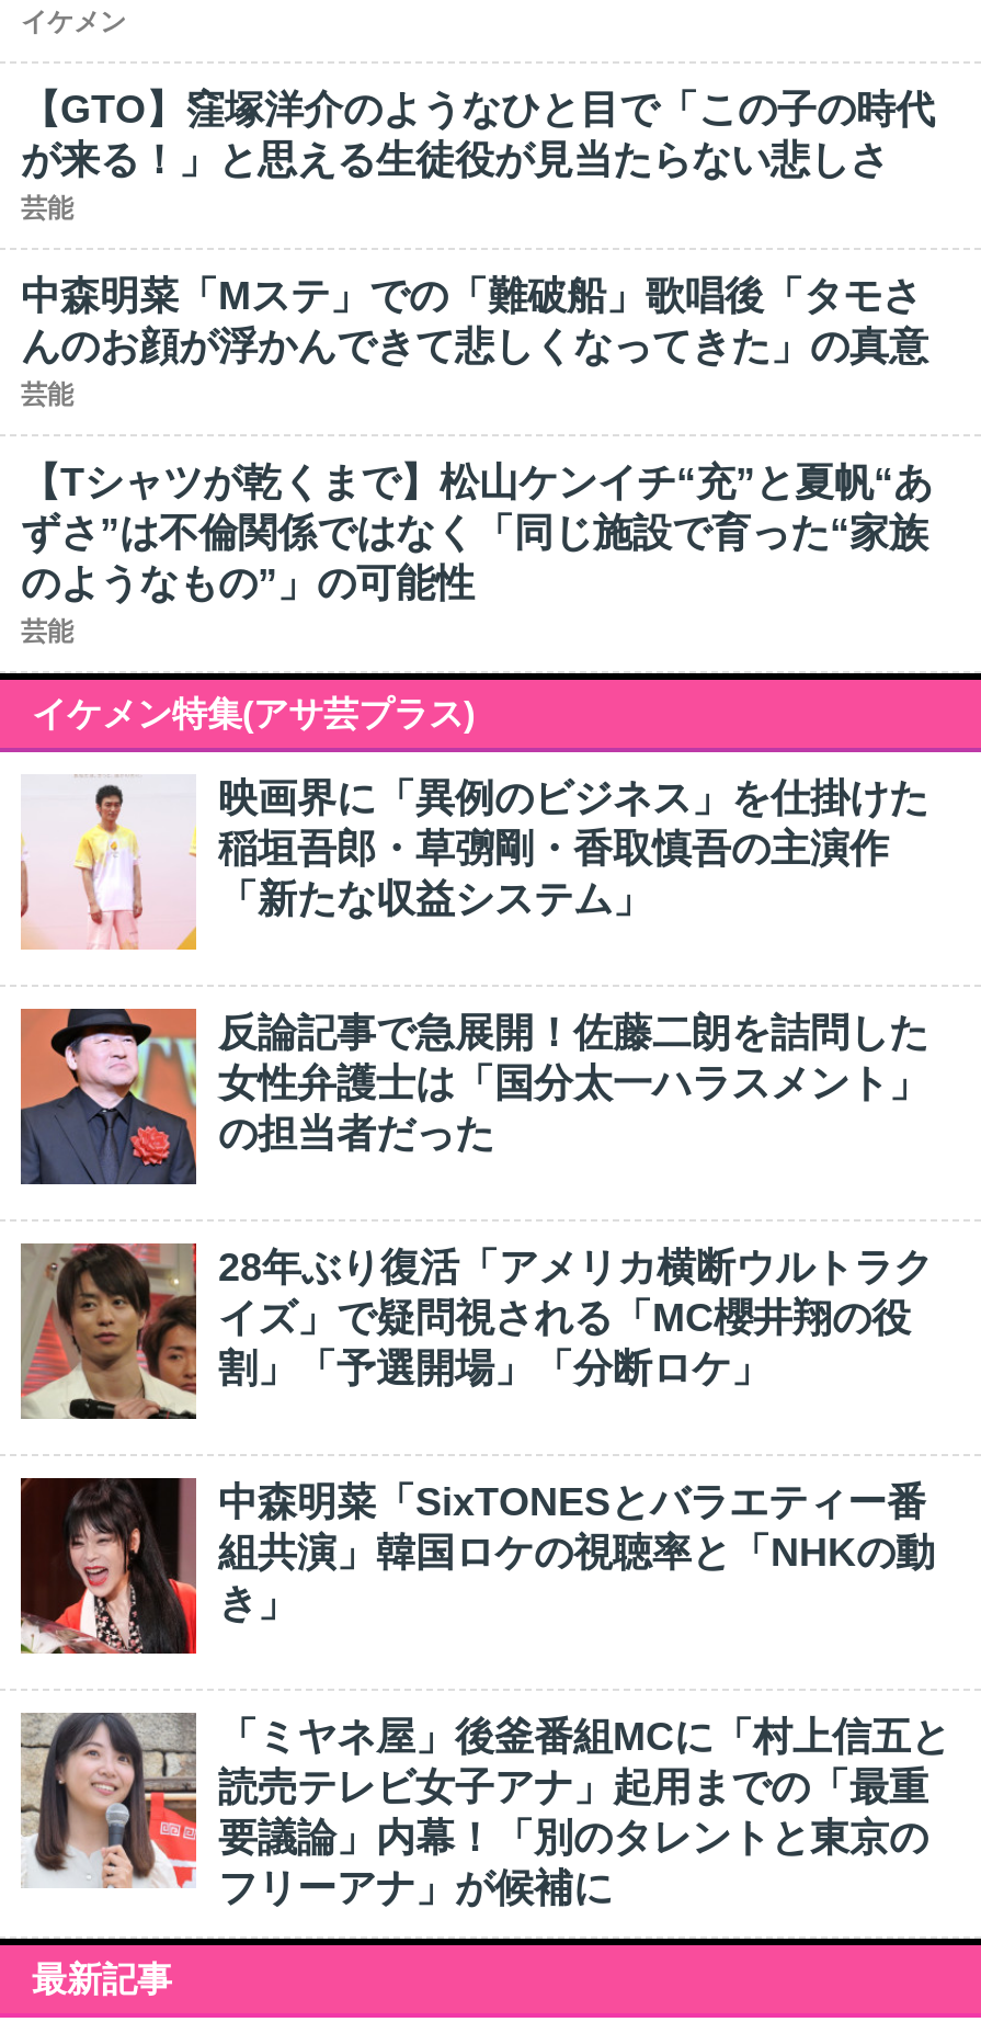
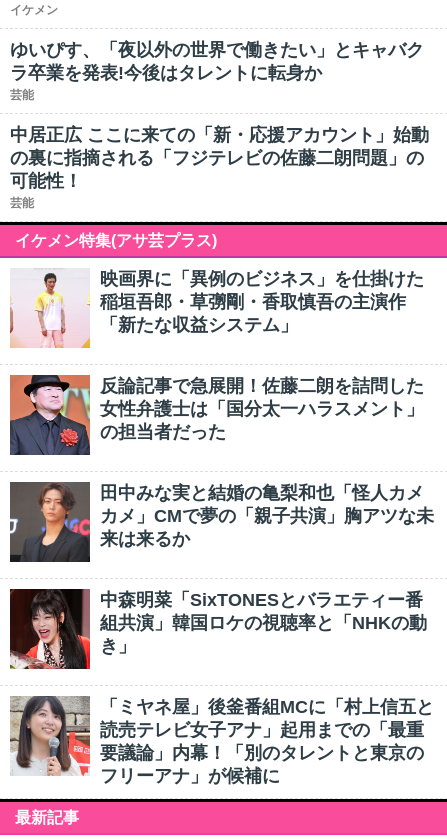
[21,88,935,182] 【GTO】窪塚洋介のようなひと目で「この子の時代 | が来る！」と思える生徒役が見当たらない悲しさ -> [10,40,424,83] ゆいぴす、「夜以外の世界で働きたい」とキャバク | ラ卒業を発表!今後はタレントに転身か
[21,274,933,605] 中森明菜「Mステ」での「難破船」歌唱後「タモさ | んのお顔が浮かんできて悲しくなってきた」の真意 | 芸能 | 【Tシャツが乾くまで】松山ケンイチ“充”と夏帆“あ | ずさ”は不倫関係ではなく「同じ施設で育った“家族 | のようなもの”」の可能性 -> [10,125,429,191] 中居正広 ここに来ての「新・応援アカウント」始動 | の裏に指摘される「フジテレビの佐藤二朗問題」の | 可能性！
[19,1243,933,1421] [image] | 28年ぶり復活「アメリカ横断ウルトラク | イズ」で疑問視される「MC櫻井翔の役 | 割」「予選開場」「分断ロケ」 -> [9,482,434,563] [image] | 田中みな実と結婚の亀梨和也「怪人カメ | カメ」CMで夢の「親子共演」胸アツな未 | 来は来るか

